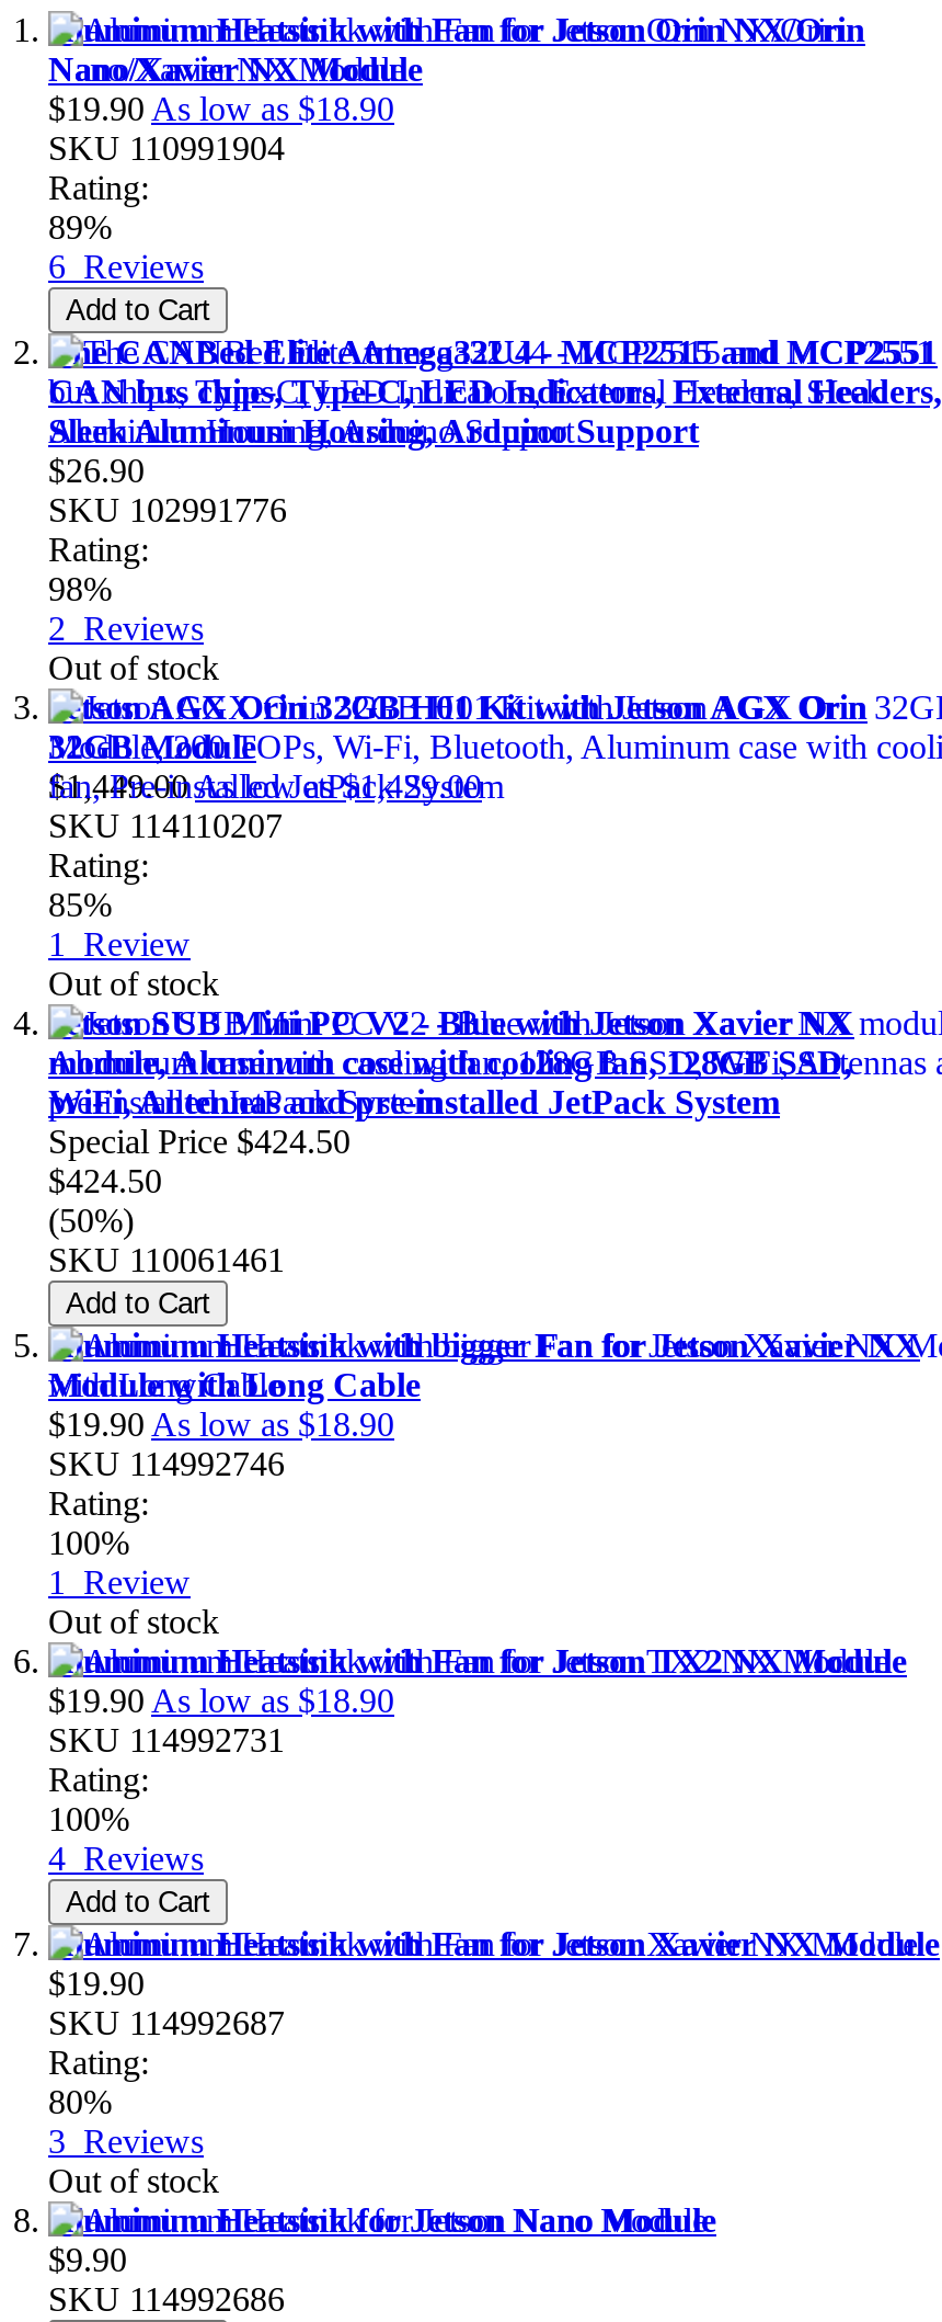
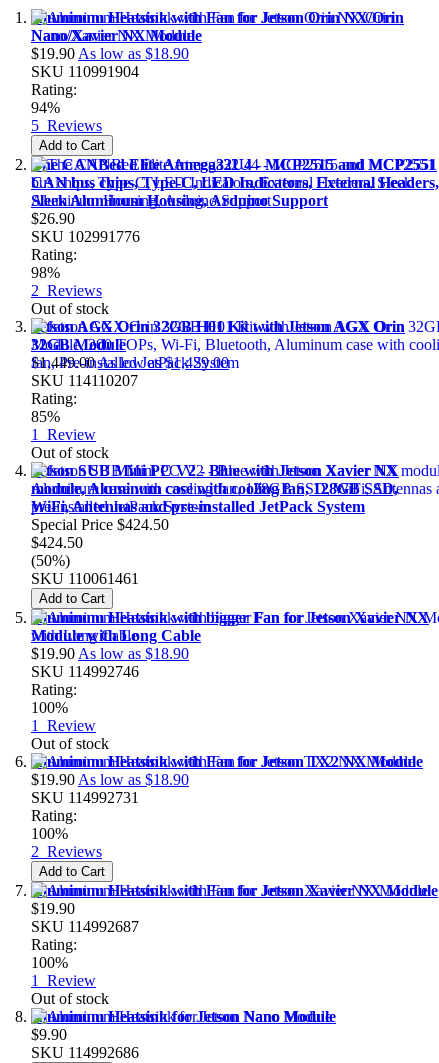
[48,208,112,245] 89% -> [31,99,60,116] 94%
[48,248,204,285] 6 Reviews -> [31,117,102,134] 5 Reviews
[48,1839,204,1877] 4 Reviews -> [31,843,102,860] 2 Reviews
[48,2083,204,2160] 80% | 3 Reviews -> [31,954,96,989] 100% | 1 Review

